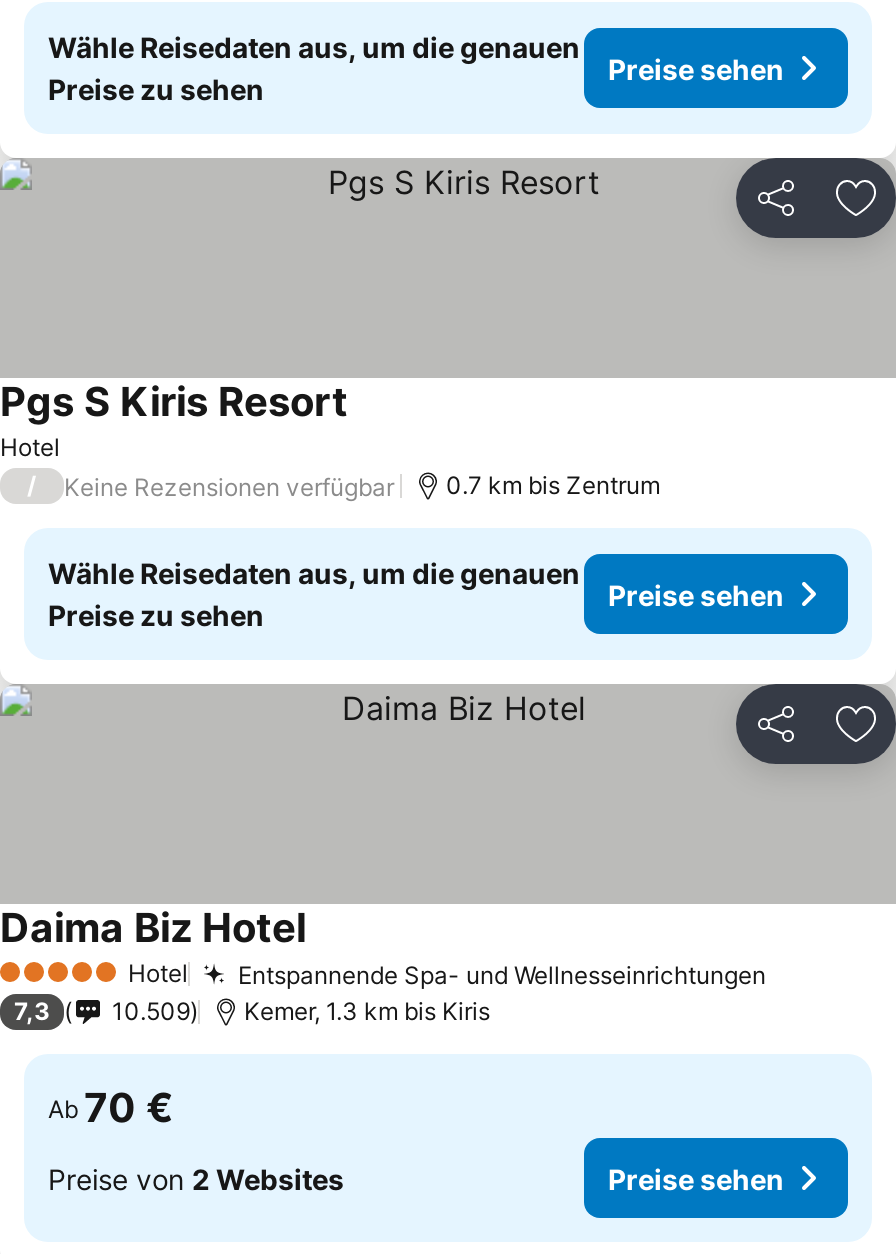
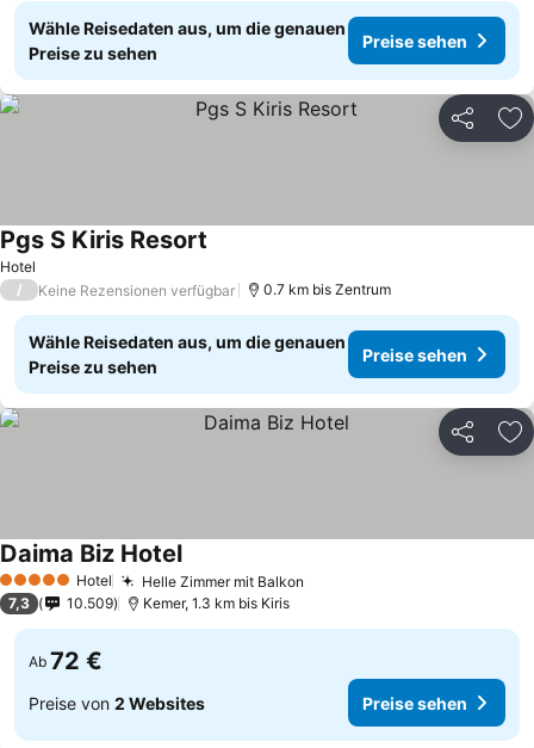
[238,959,766,989] Entspannende Spa- und Wellnesseinrichtungen -> [142,572,304,590] Helle Zimmer mit Balkon
[48,1084,174,1132] Ab 70 € -> [29,647,103,675] Ab 72 €

